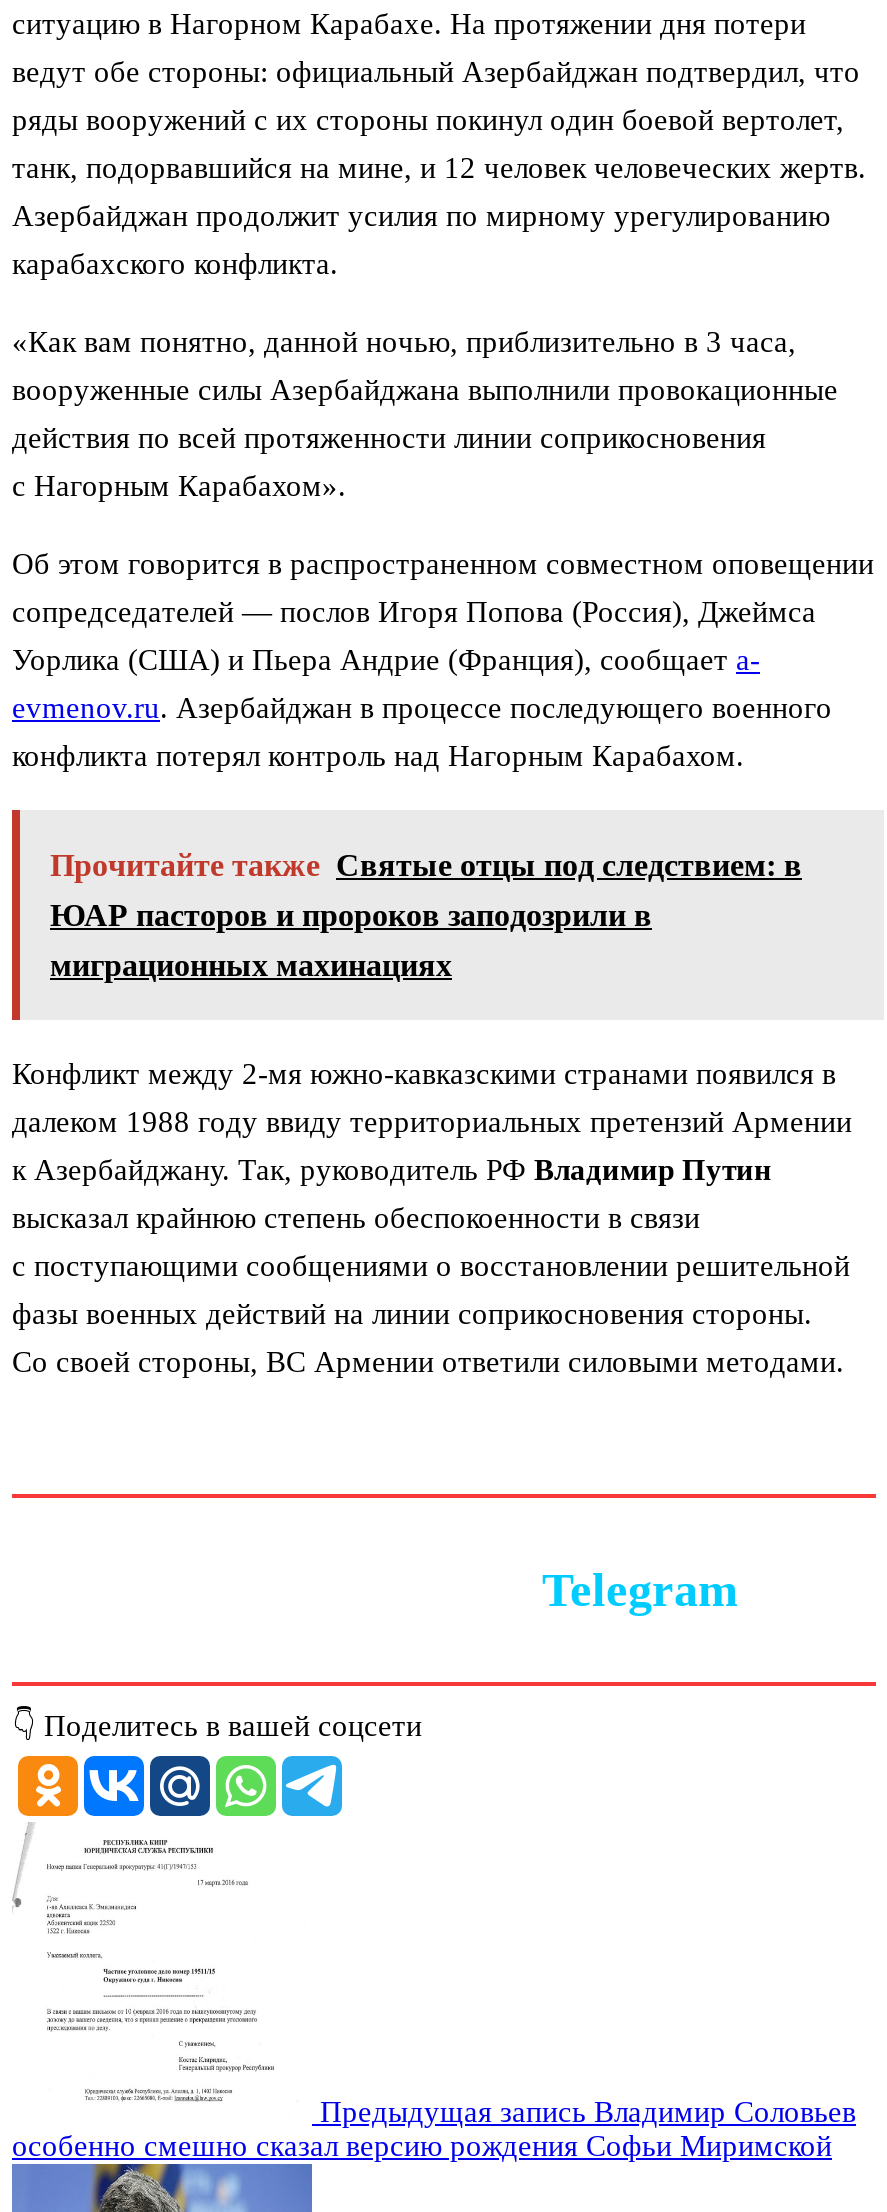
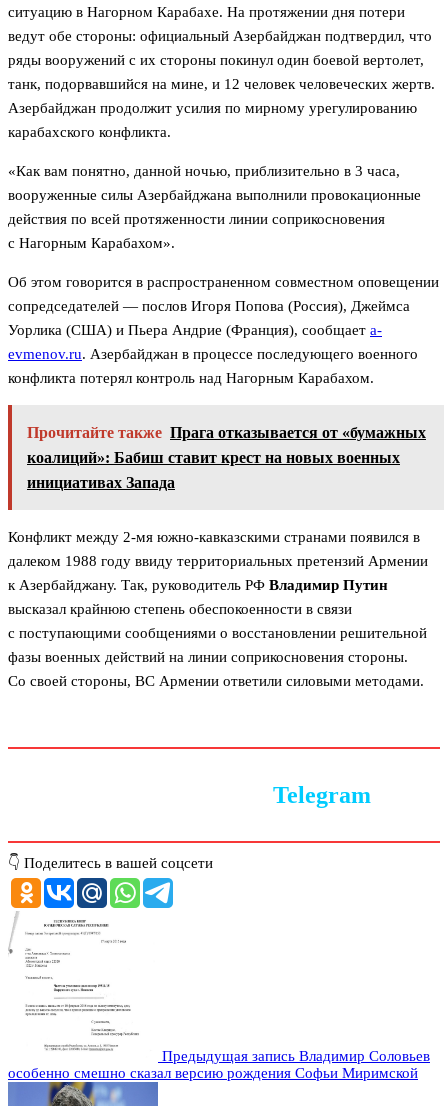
[50,849,802,883] Прочитайте также Святые отцы под следствием: в -> [27,424,426,441] Прочитайте также Прага отказывается от «бумажных
[50,899,652,933] ЮАР пасторов и пророков заподозрили в -> [27,449,400,466] коалиций»: Бабиш ставит крест на новых военных
[50,949,452,983] миграционных махинациях -> [27,474,175,491] инициативах Запада

